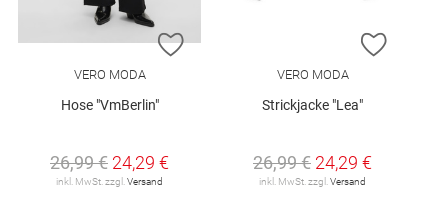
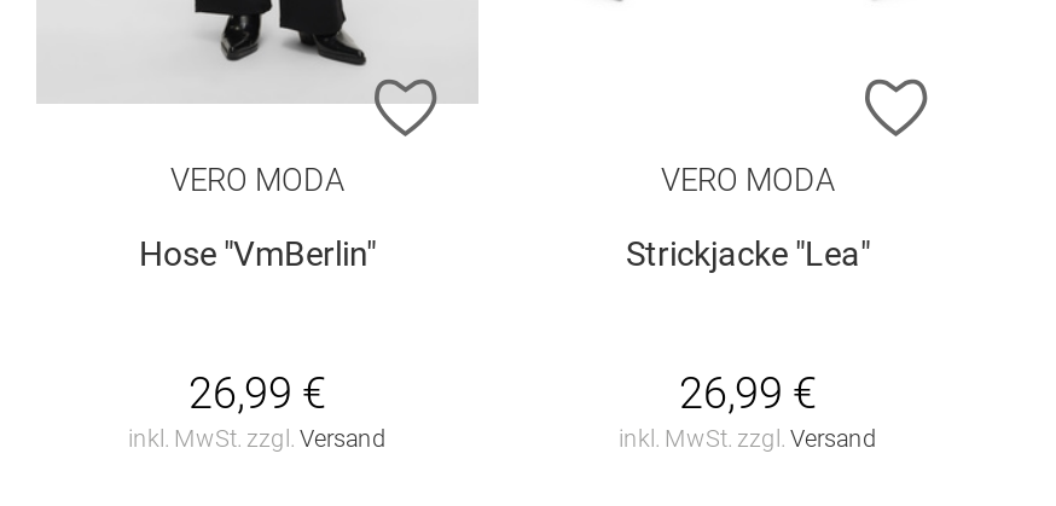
[50,152,169,173] 26,99 € 24,29 € -> [188,368,326,419] 26,99 €
[253,152,372,173] 26,99 € 24,29 € -> [679,368,817,419] 26,99 €

